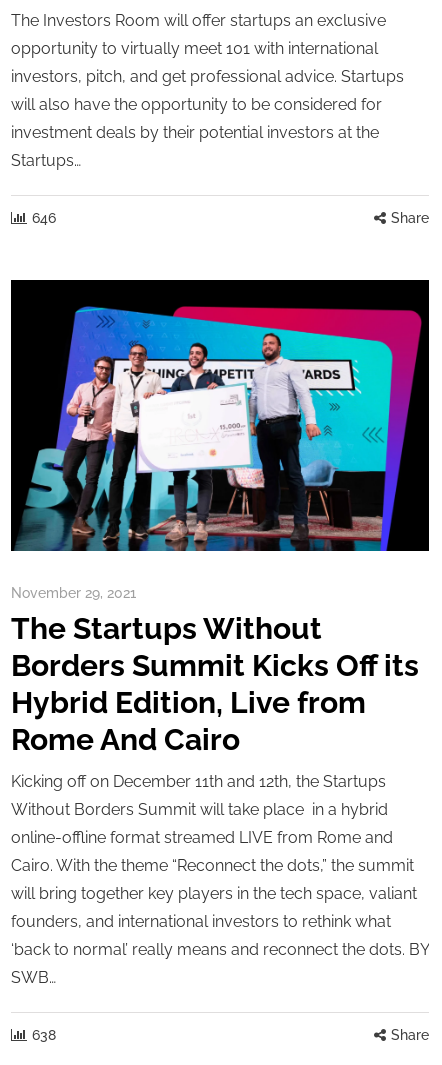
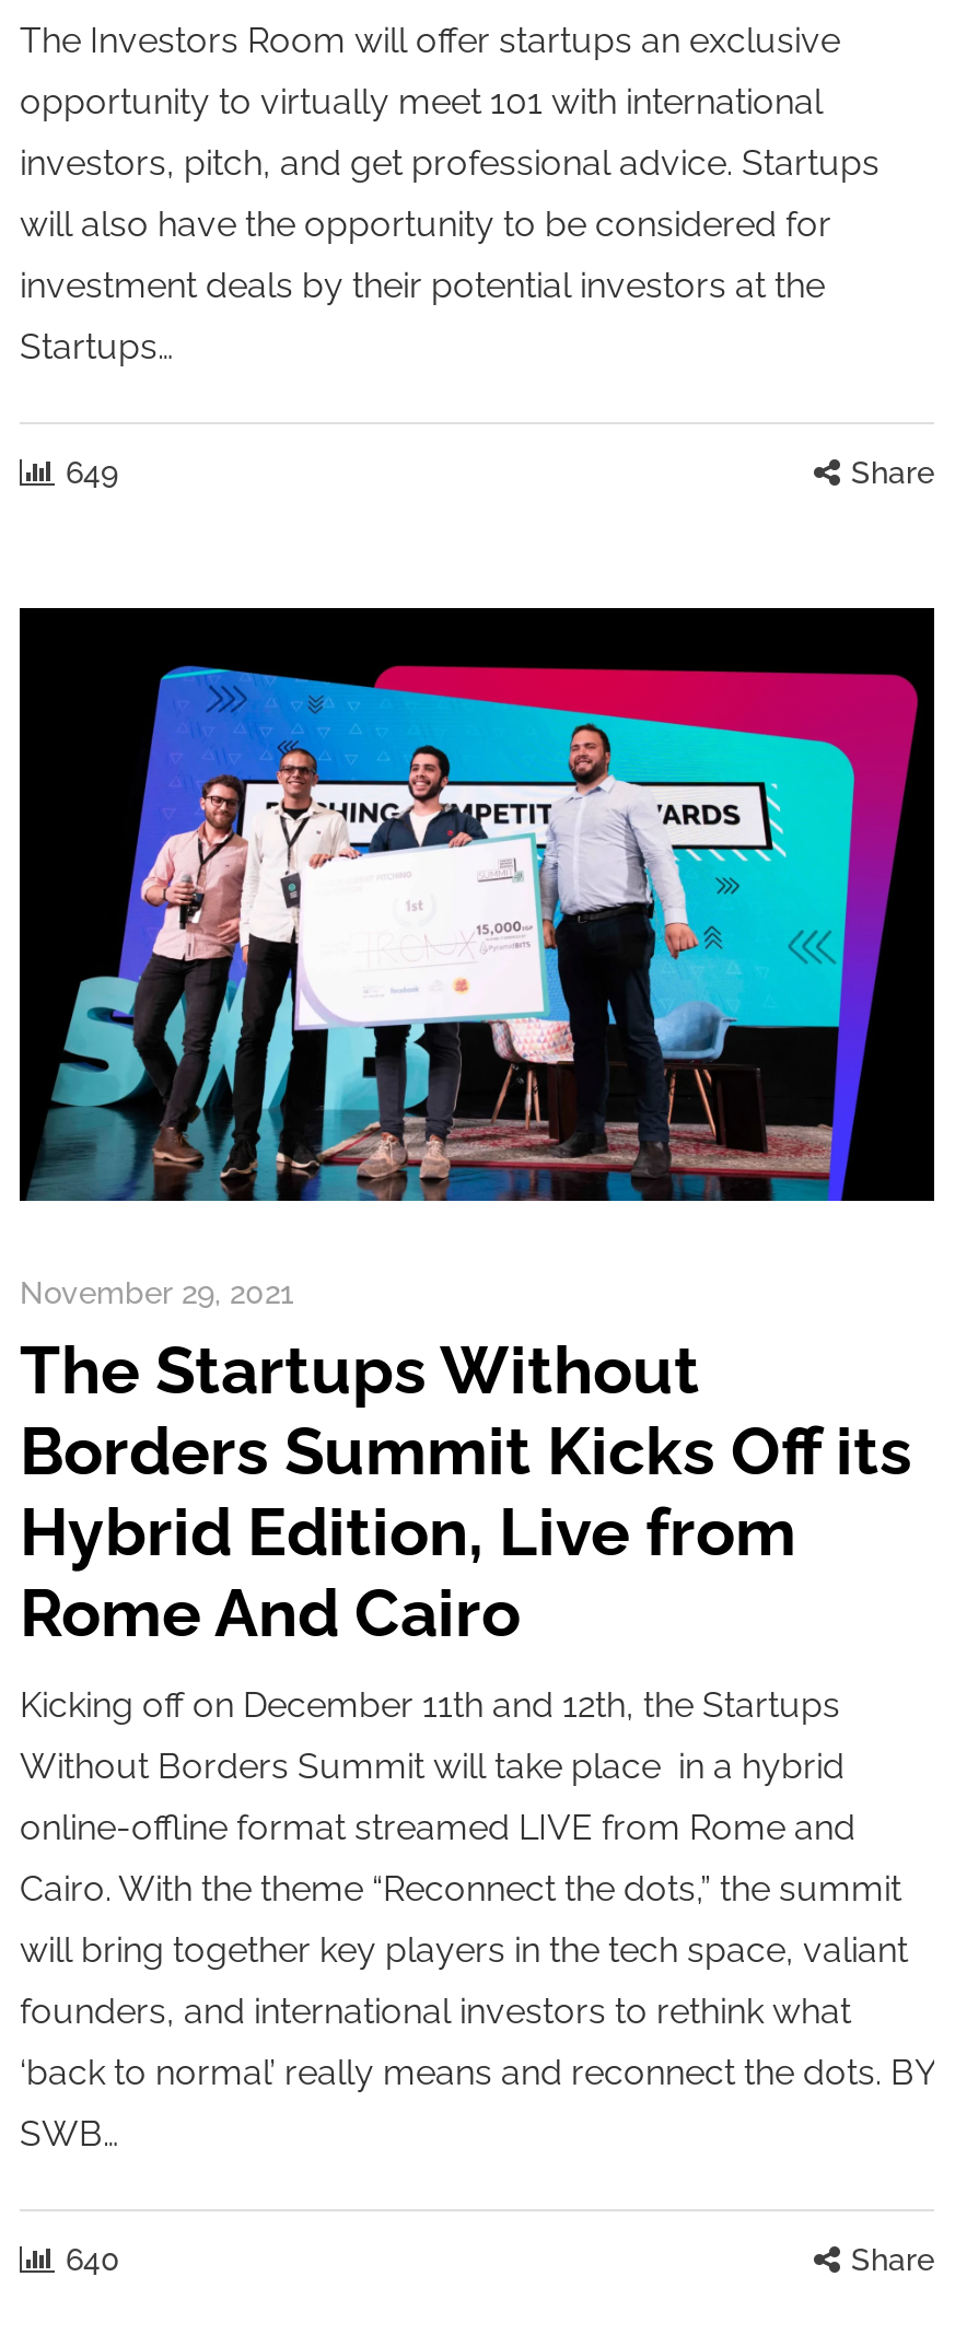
[32,210,56,226] 646 -> [66,455,118,490] 649
[32,1027,56,1043] 638 -> [66,2242,120,2277] 640

